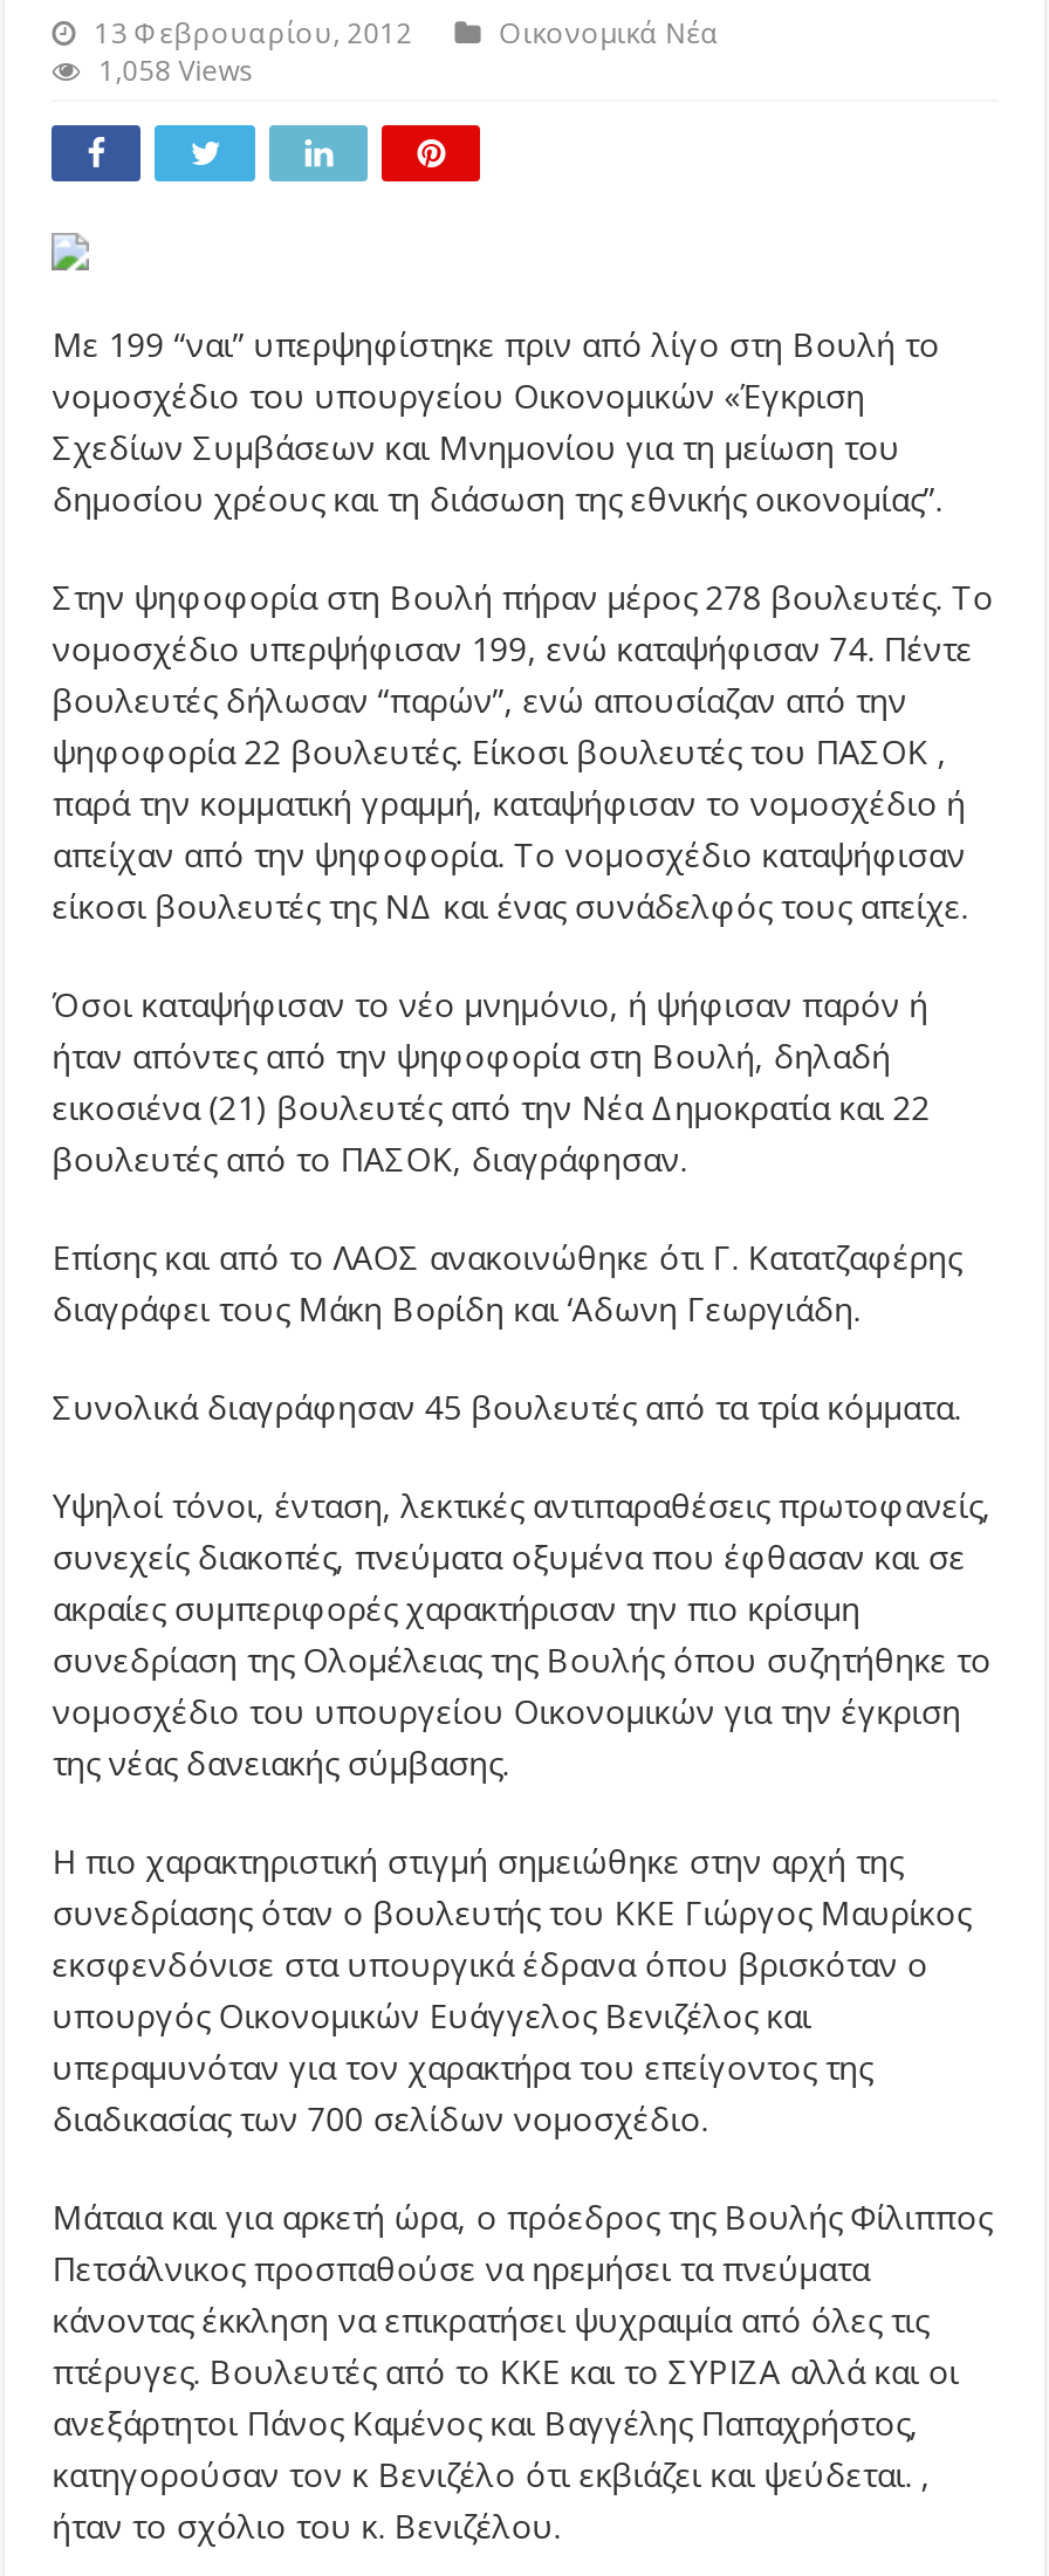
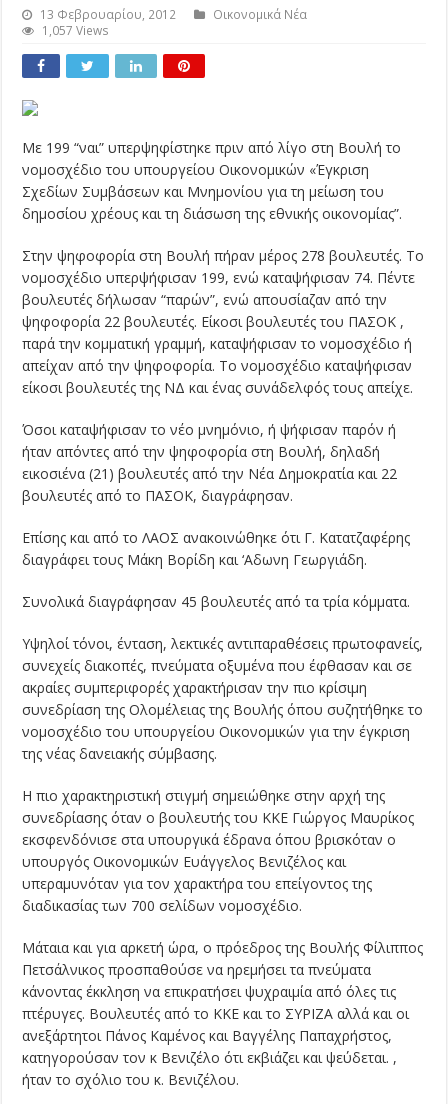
[99,51,256,89] 1,058 Views -> [42,22,109,38] 1,057 Views

